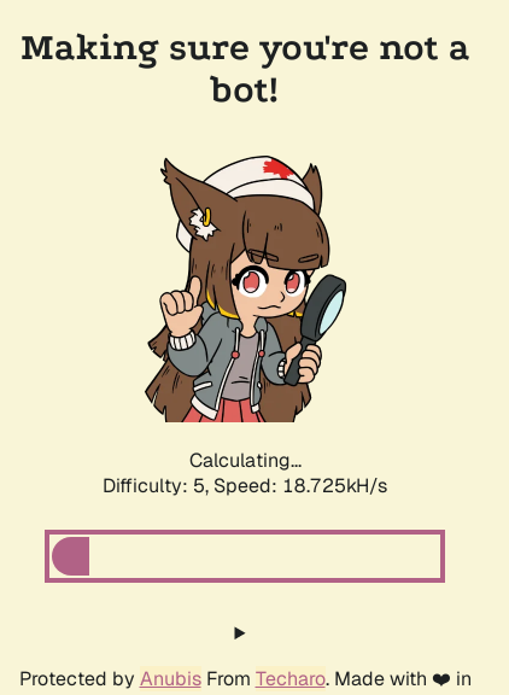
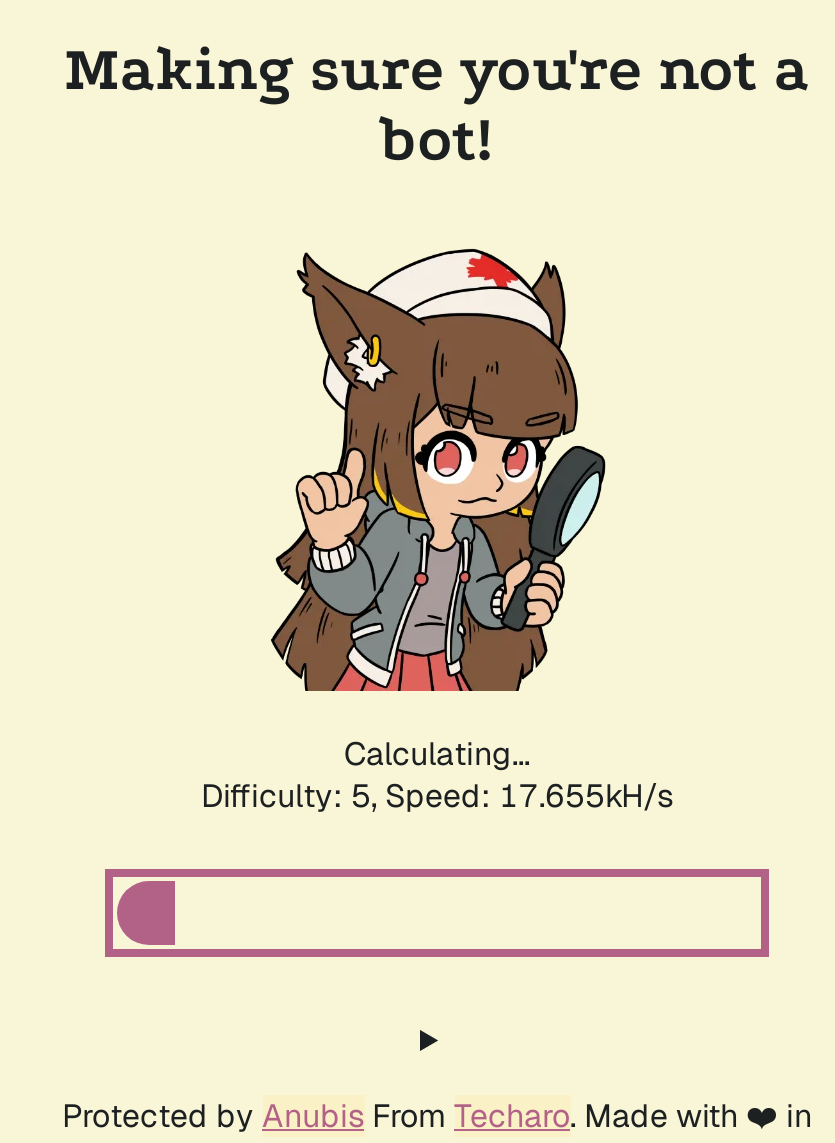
[103,473,387,498] Difficulty: 5, Speed: 18.725kH/s -> [201,775,673,817] Difficulty: 5, Speed: 17.655kH/s

